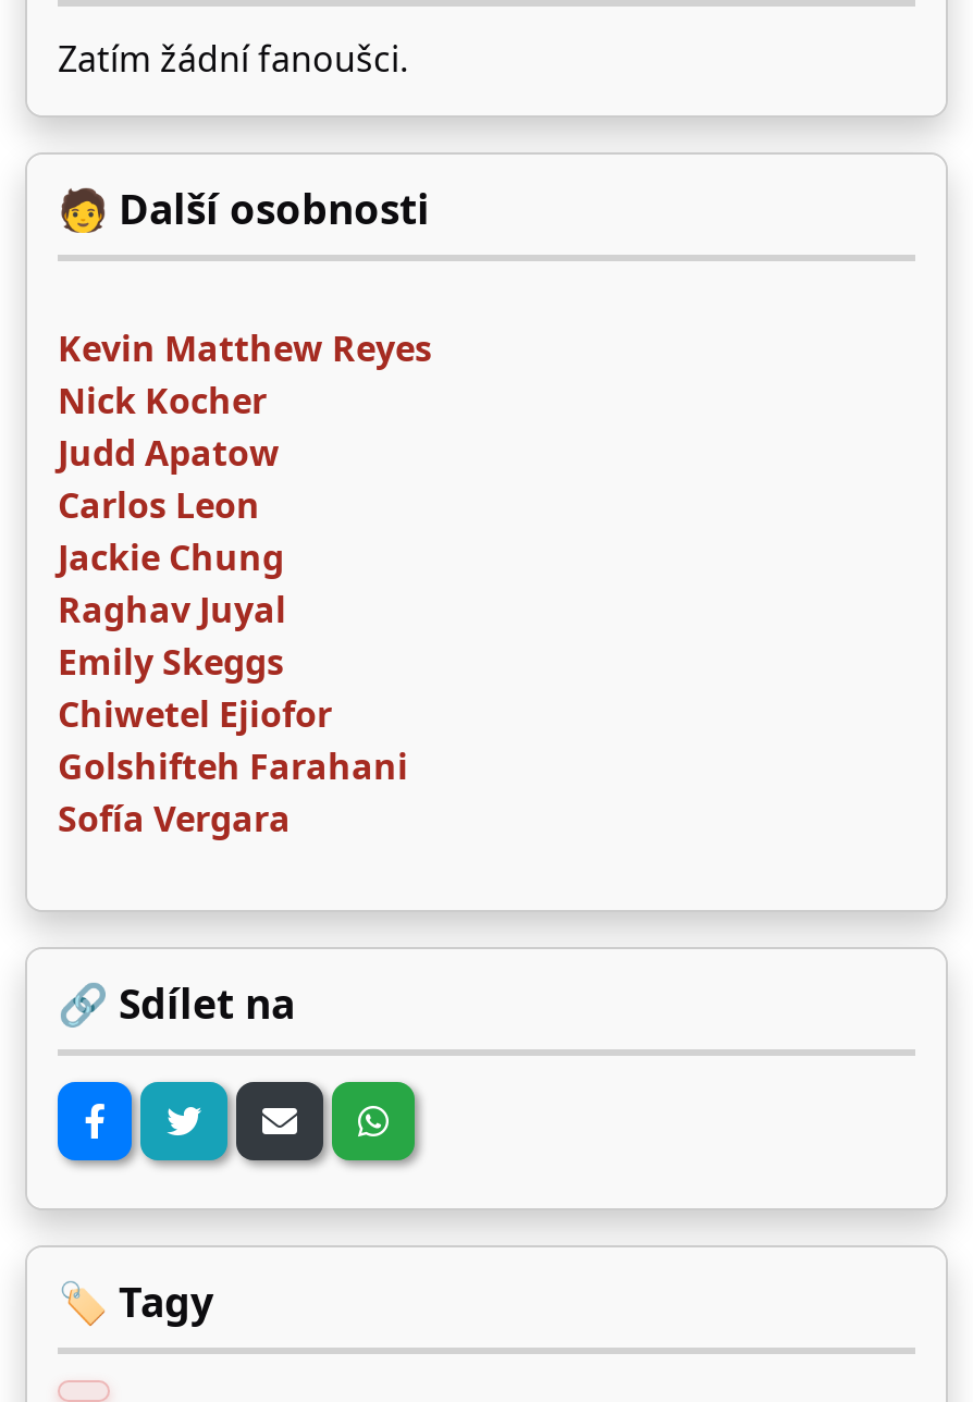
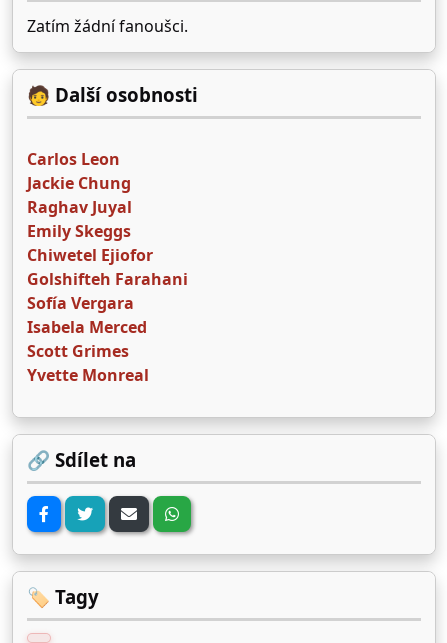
[58,325,432,477] Kevin Matthew Reyes | Nick Kocher | Judd Apatow -> none
moved [58,481,408,843] -> [27,148,188,314]: Carlos Leon | Jackie Chung | Raghav Juyal | Emily Skeggs | Chiwetel Ejiofor | Golshifteh Farahani | Sofía Vergara
none -> [27,316,149,386] Isabela Merced | Scott Grimes | Yvette Monreal

